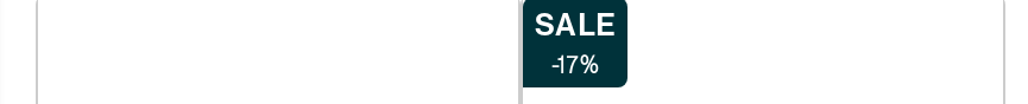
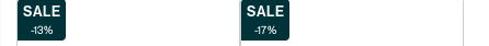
none -> [23,4,61,36] SALE | -13%

